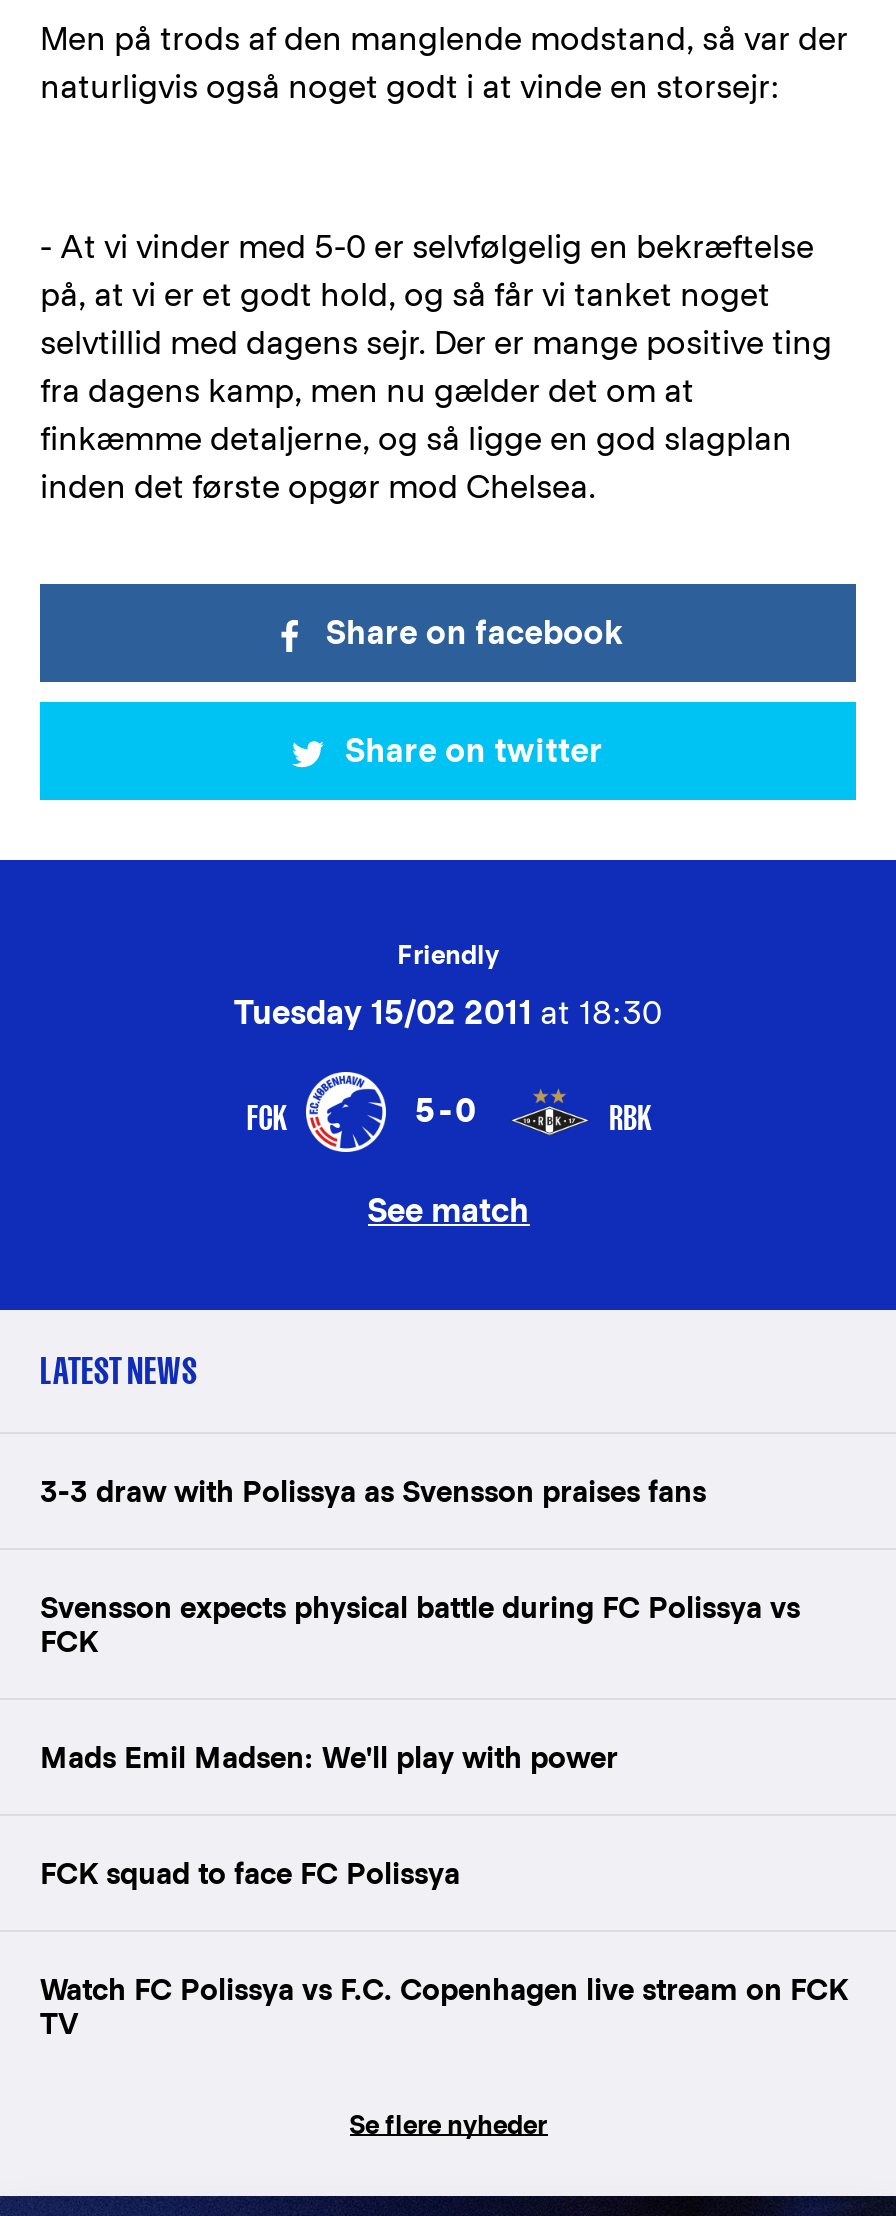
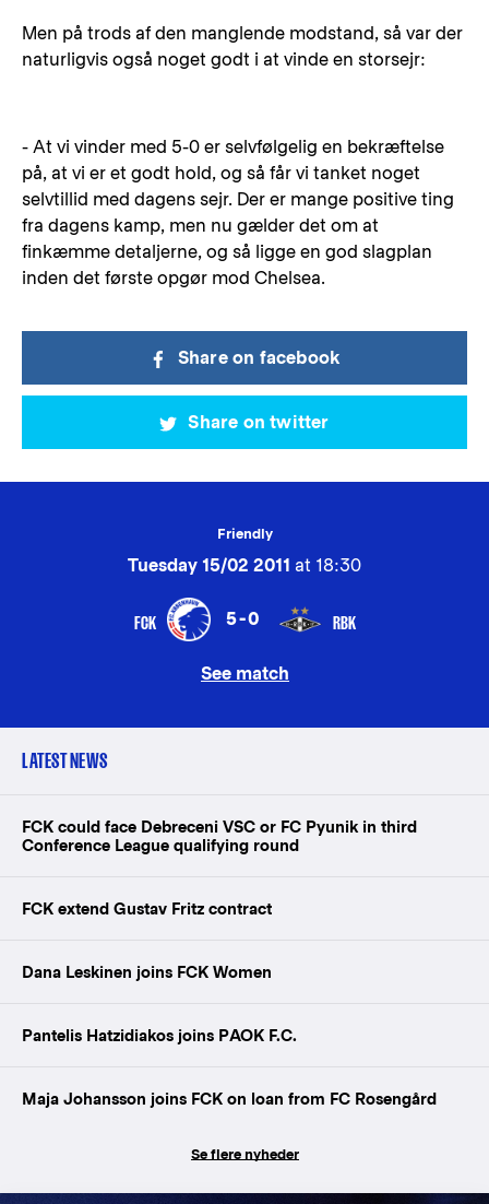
[40,1474,706,1508] 3-3 draw with Polissya as Svensson praises fans -> [22,817,417,854] FCK could face Debreceni VSC or FC Pyunik in third | Conference League qualifying round
[40,1590,800,1658] Svensson expects physical battle during FC Polissya vs | FCK -> [22,899,272,918] FCK extend Gustav Fritz contract
[40,1740,618,1774] Mads Emil Madsen: We'll play with power -> [22,962,272,981] Dana Leskinen joins FCK Women
[40,1856,460,1890] FCK squad to face FC Polissya -> [22,1026,297,1044] Pantelis Hatzidiakos joins PAOK F.C.
[40,1972,848,2040] Watch FC Polissya vs F.C. Copenhagen live stream on FCK | TV -> [22,1089,437,1108] Maja Johansson joins FCK on loan from FC Rosengård

